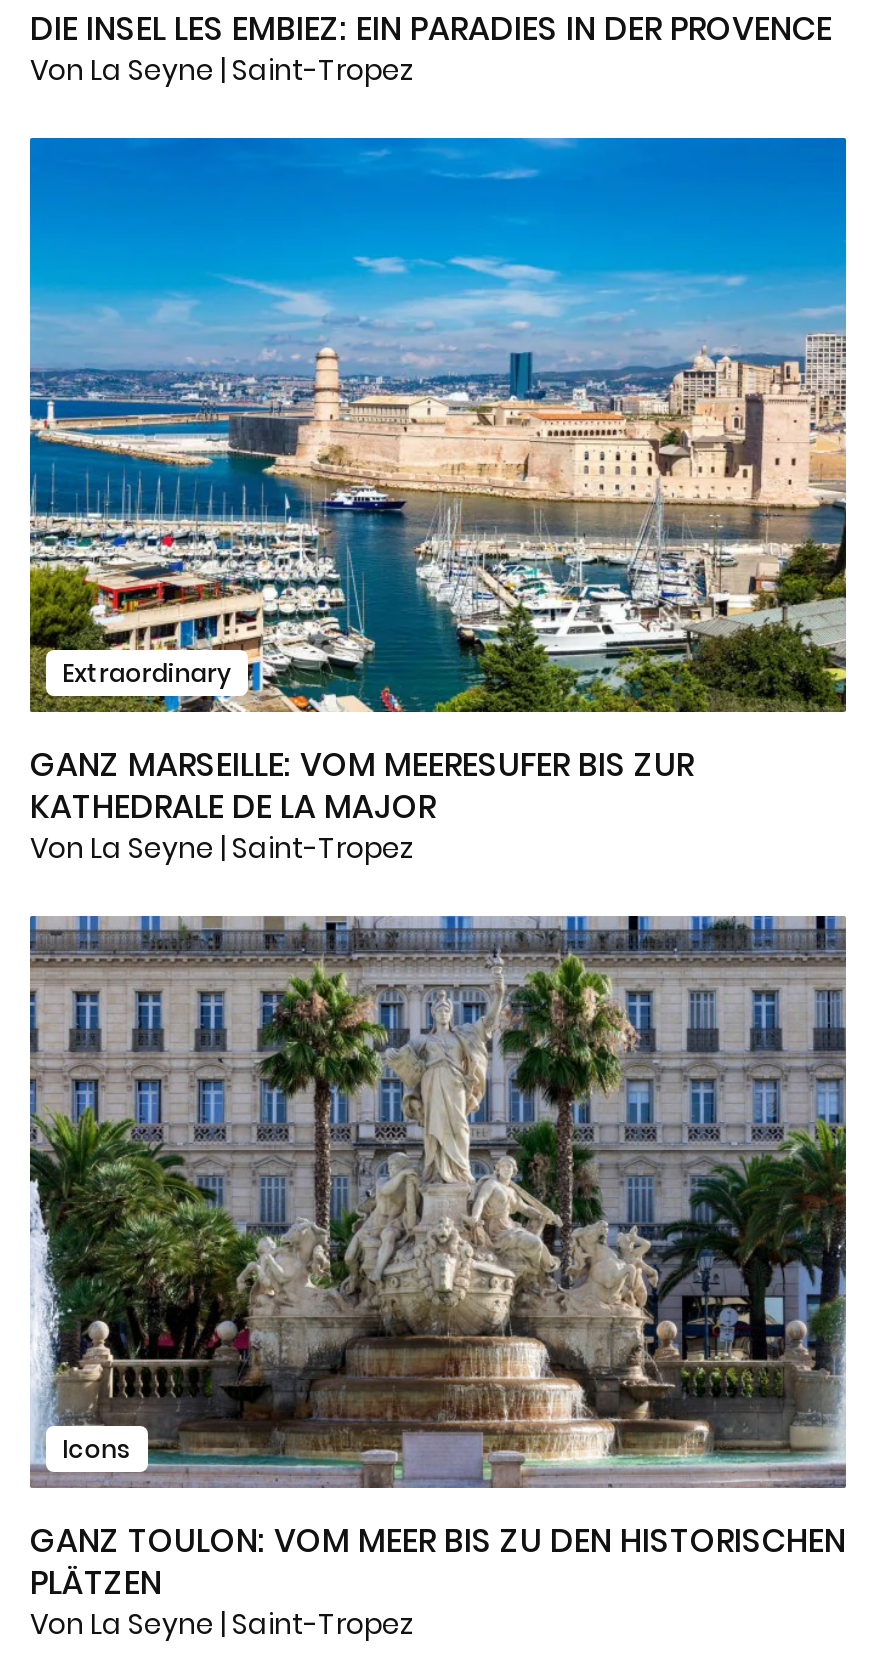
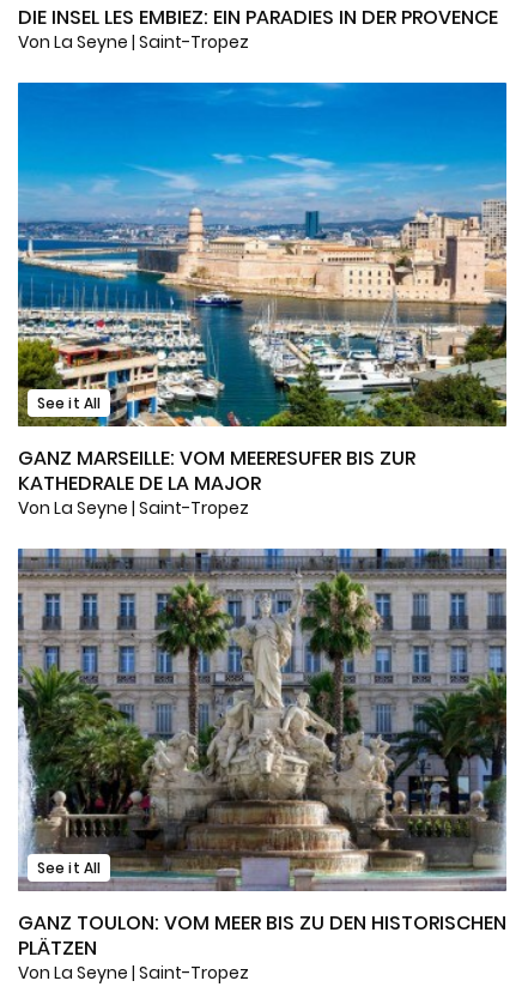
[62,656,231,690] Extraordinary -> [37,393,101,413] See it All
[62,1433,131,1467] Icons -> [37,858,101,878] See it All

